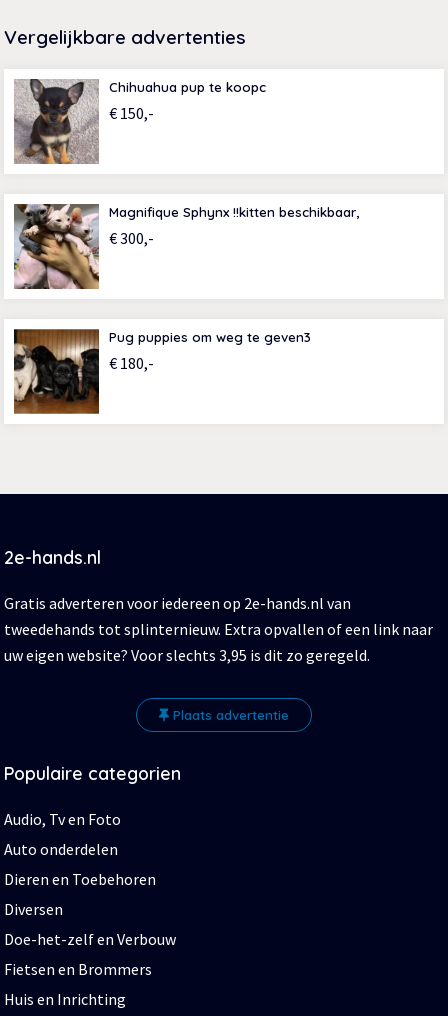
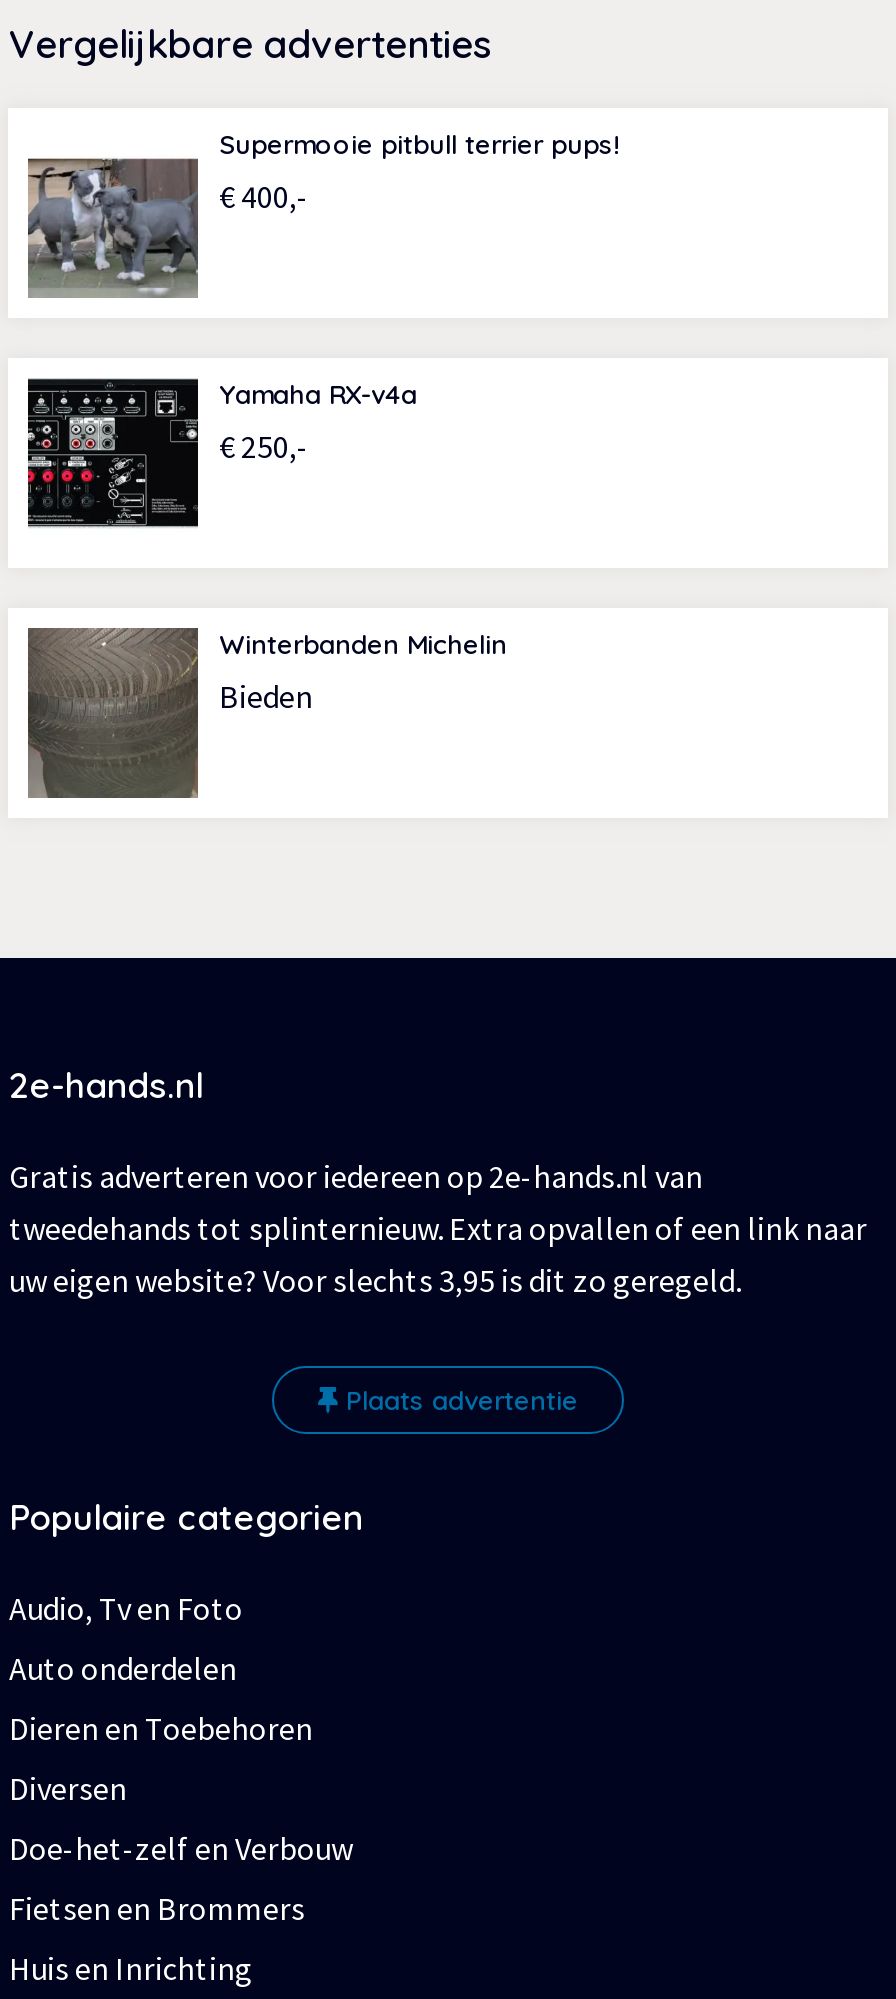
[14,78,266,165] [image] | Chihuahua pup te koopc | € 150,- -> [28,128,619,298] [image] | Supermooie pitbull terrier pups! | € 400,-
[13,204,359,290] [image] | Magnifique Sphynx !!kitten beschikbaar, | € 300,- -> [26,378,417,548] [image] | Yamaha RX-v4a | € 250,-
[14,329,311,414] [image] | Pug puppies om weg te geven3 | € 180,- -> [28,628,507,798] [image] | Winterbanden Michelin | Bieden

